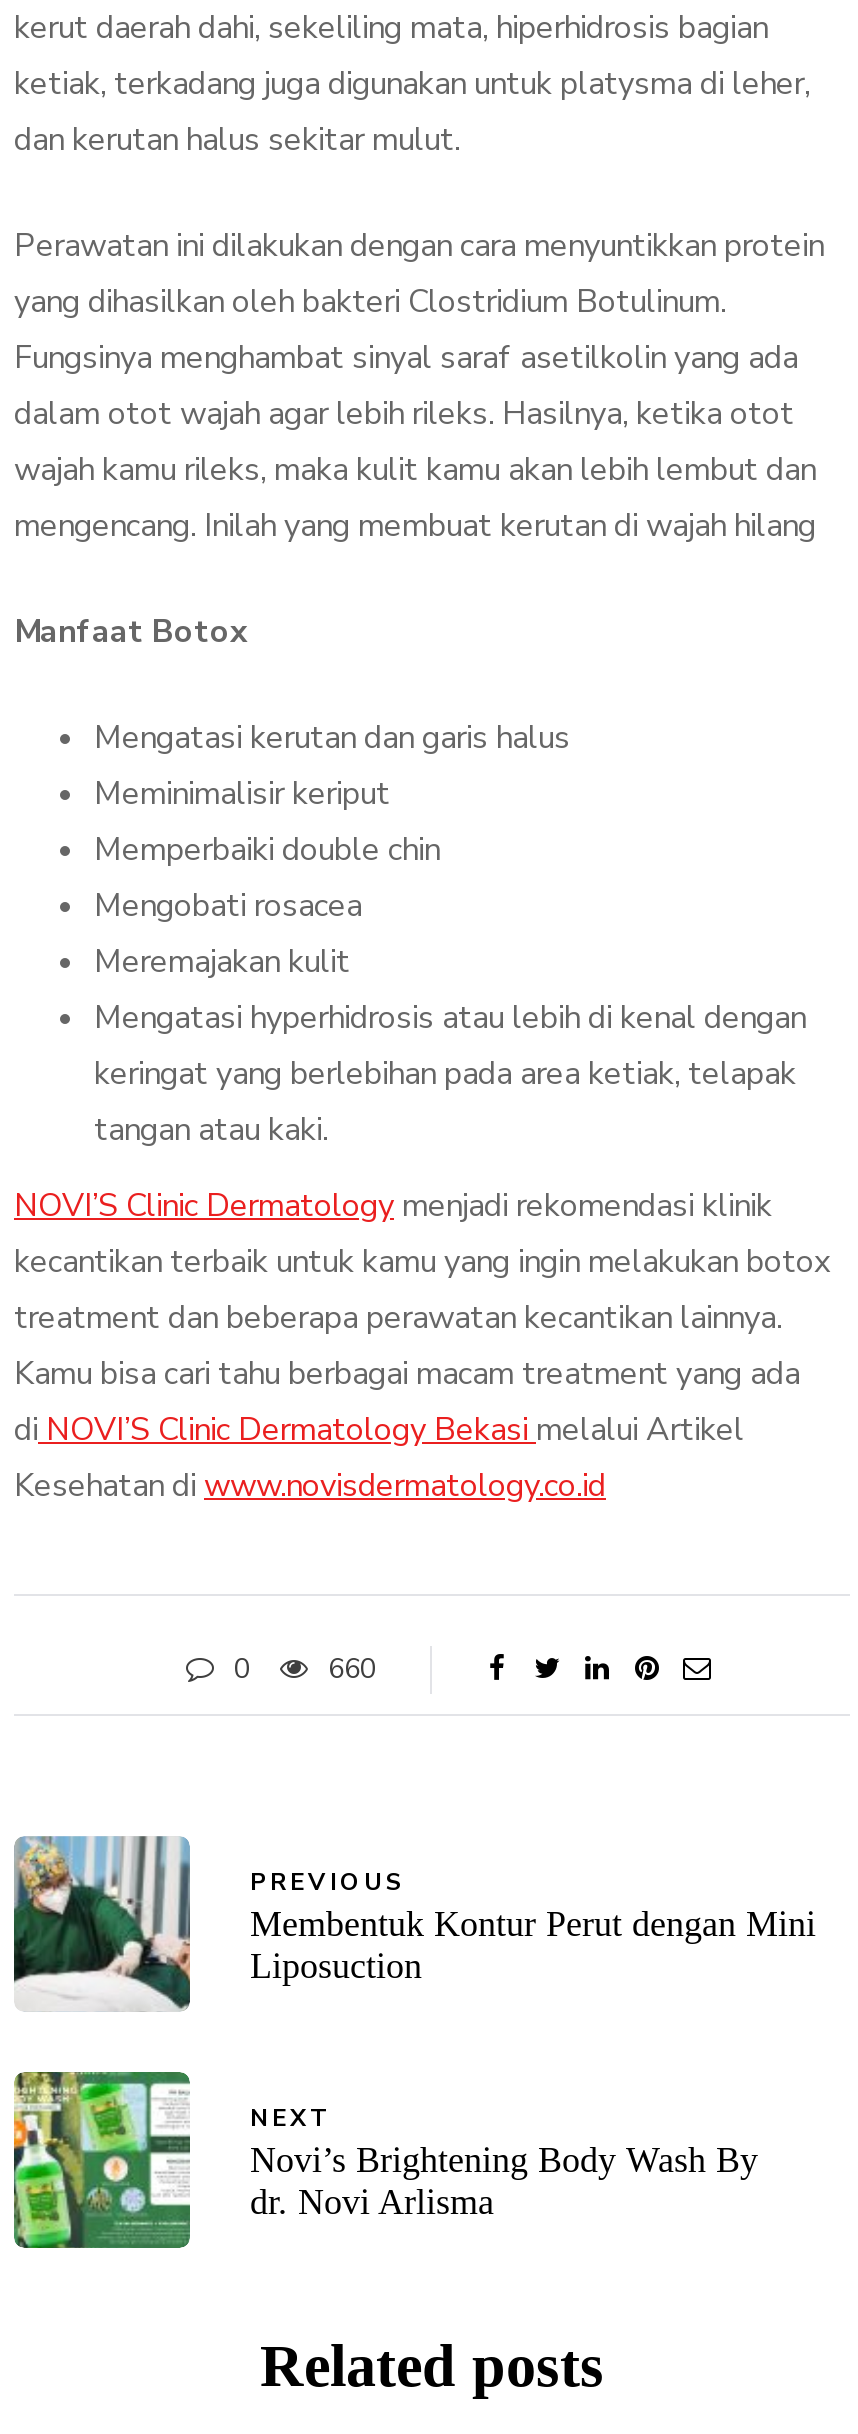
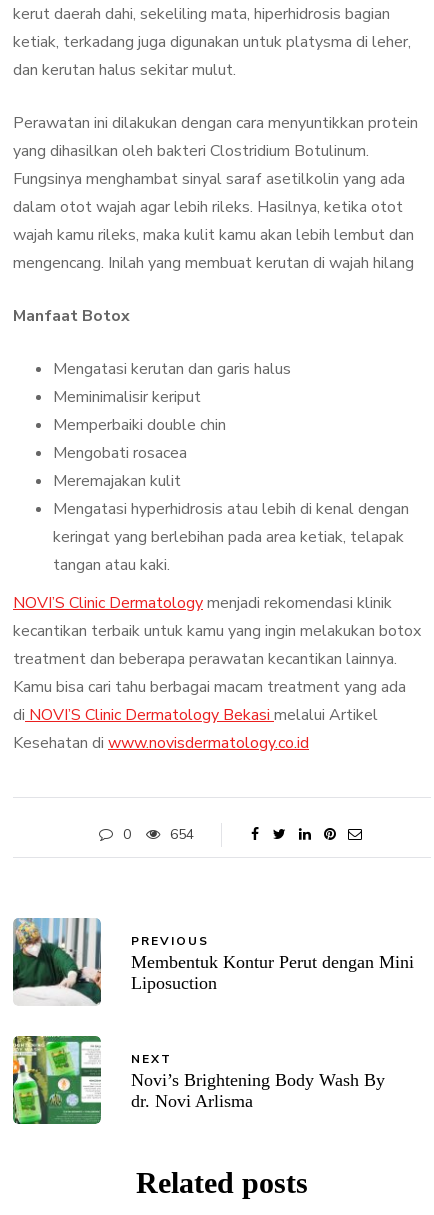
[328,1650,376,1688] 660 -> [170,825,194,844] 654

